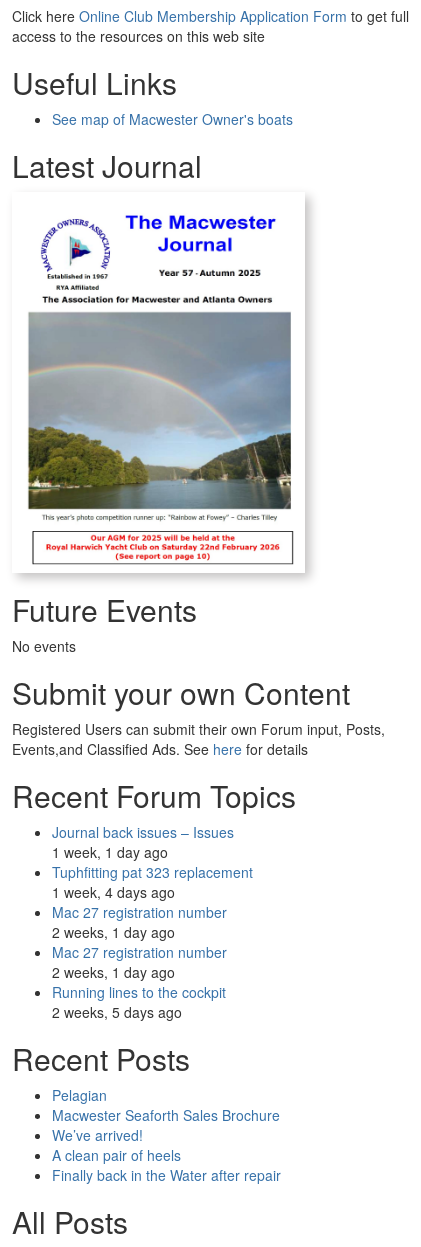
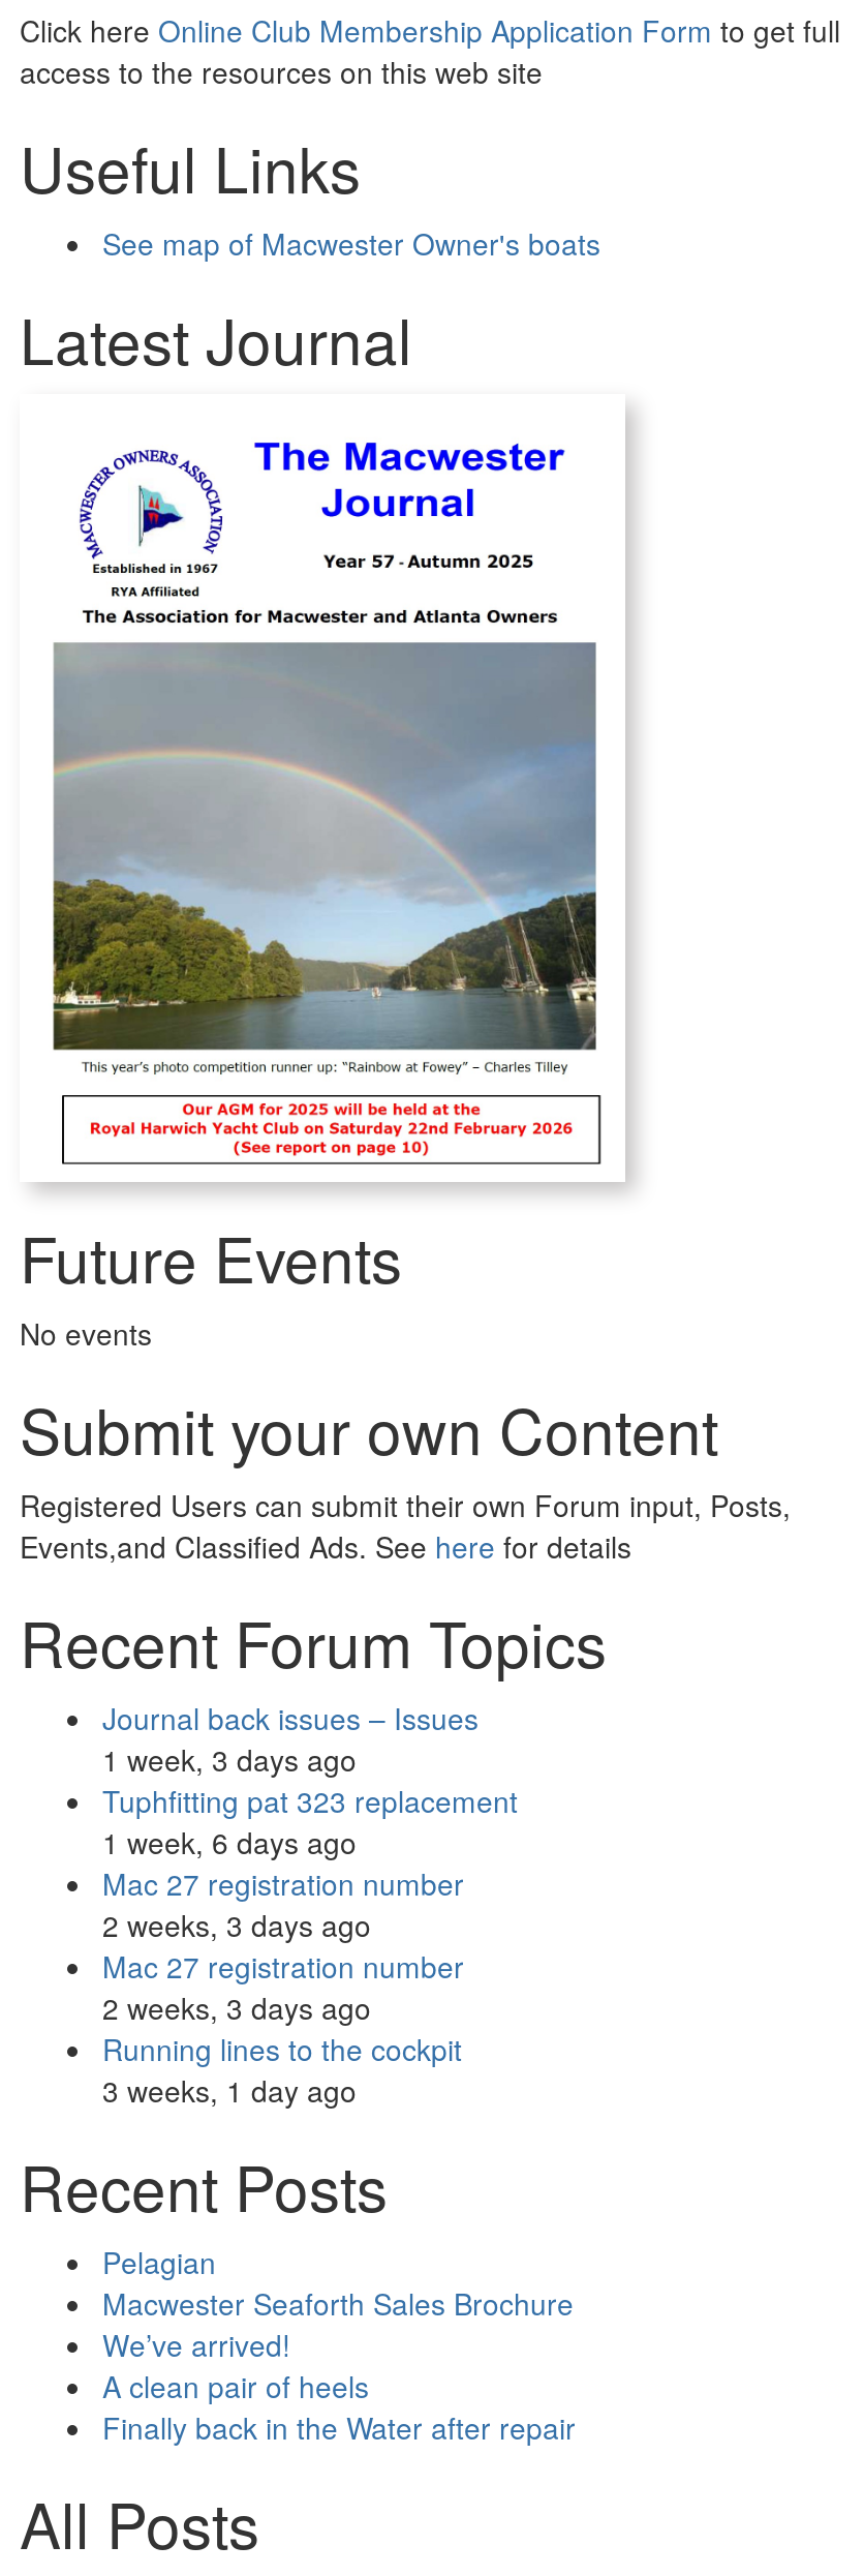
[52,842,168,862] 1 week, 1 day ago -> [102,1738,357,1780] 1 week, 3 days ago
[52,882,175,902] 1 week, 4 days ago -> [102,1821,357,1862] 1 week, 6 days ago
[52,922,175,942] 2 weeks, 1 day ago -> [102,1904,371,1945] 2 weeks, 3 days ago
[52,962,175,982] 2 weeks, 1 day ago -> [102,1987,371,2028] 2 weeks, 3 days ago
[52,1002,182,1022] 2 weeks, 5 days ago -> [102,2069,357,2111] 3 weeks, 1 day ago

